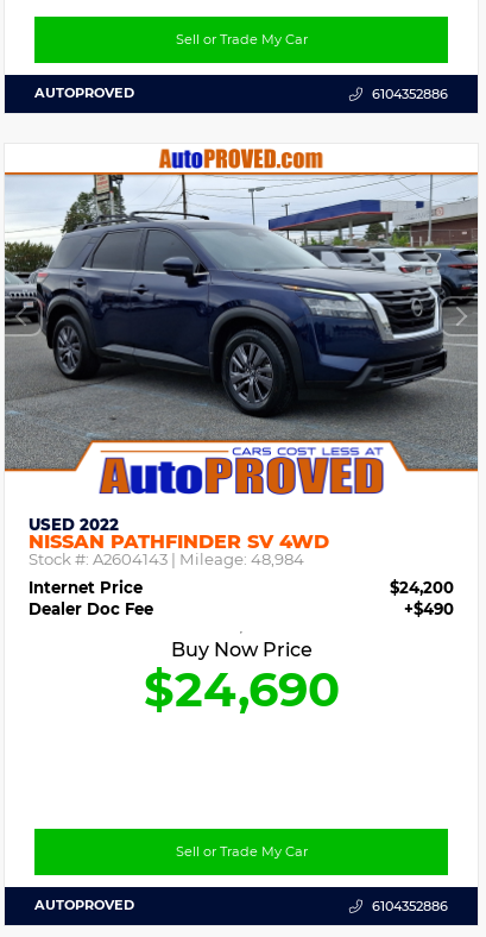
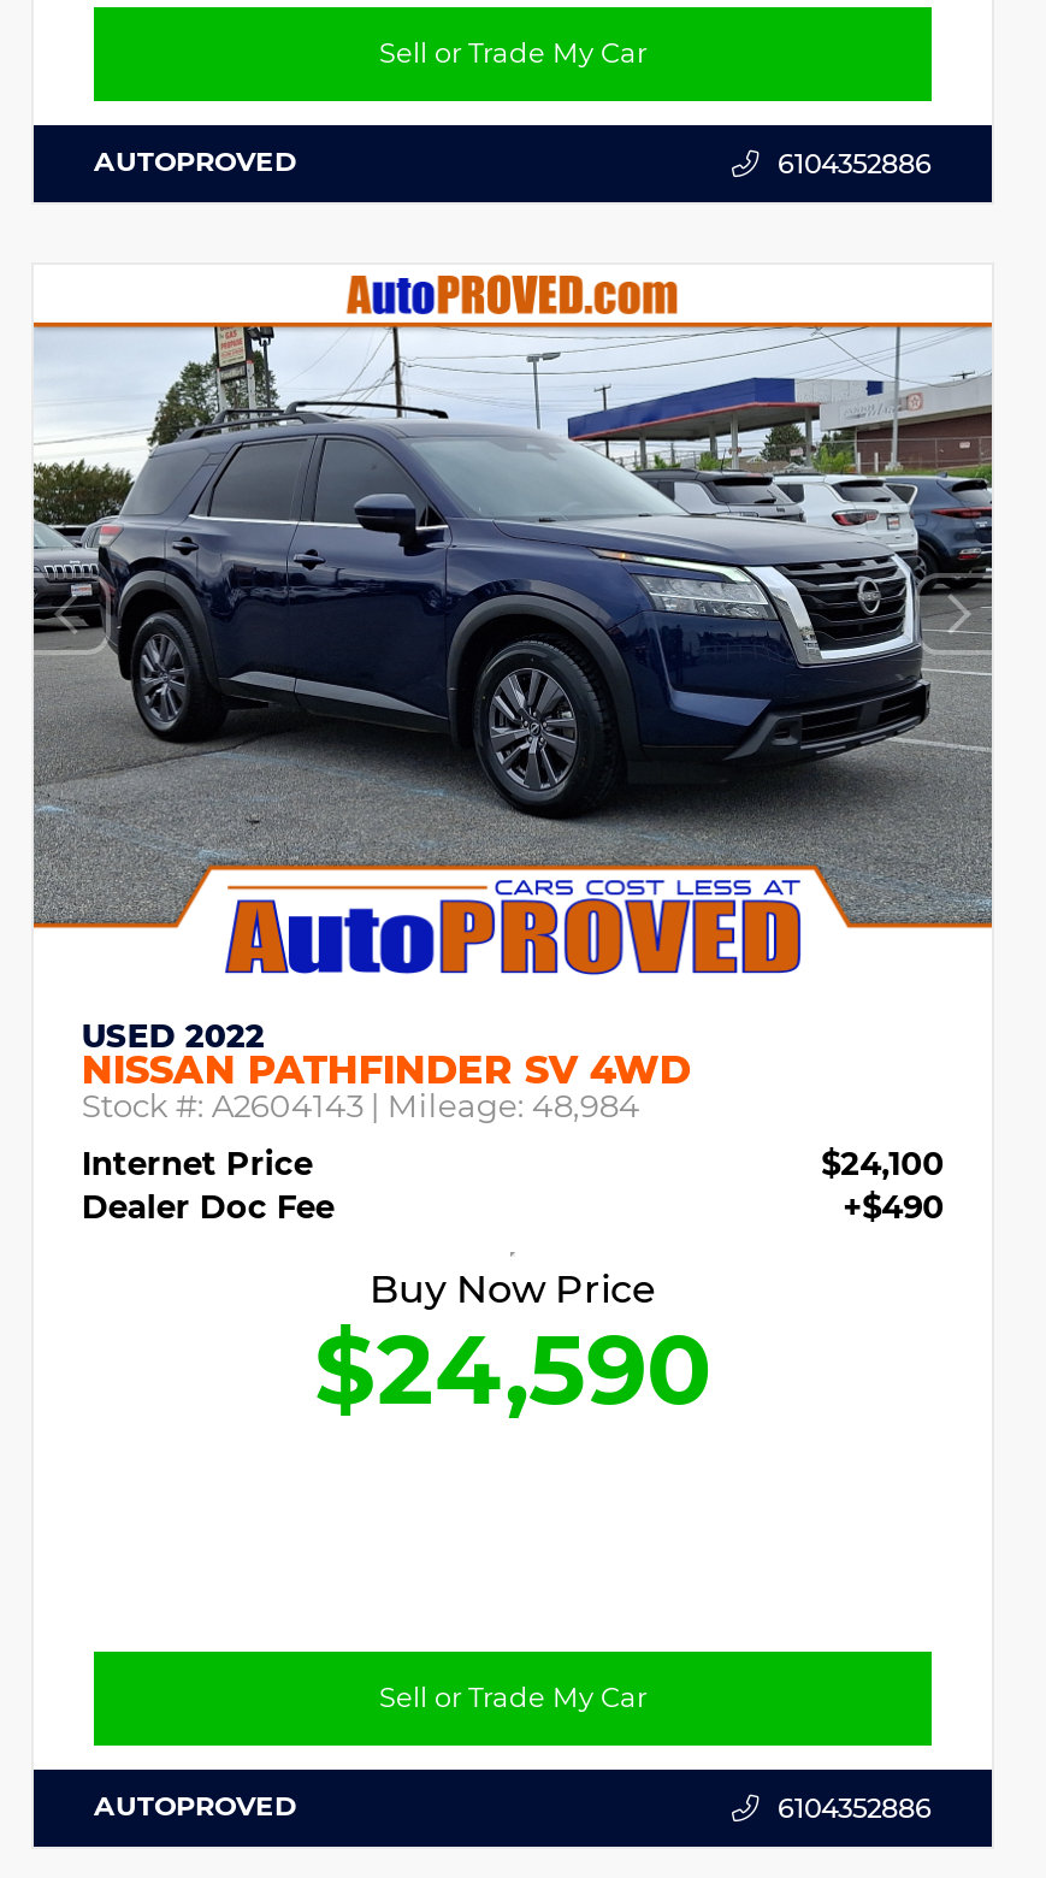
[390,578,454,597] $24,200 -> [821,1143,944,1182] $24,100
[143,660,339,718] $24,690 -> [314,1310,711,1428] $24,590

